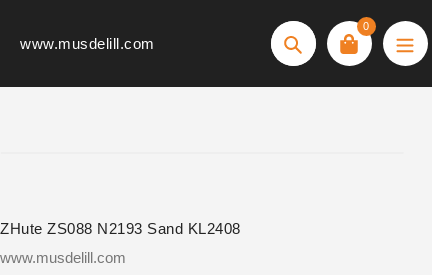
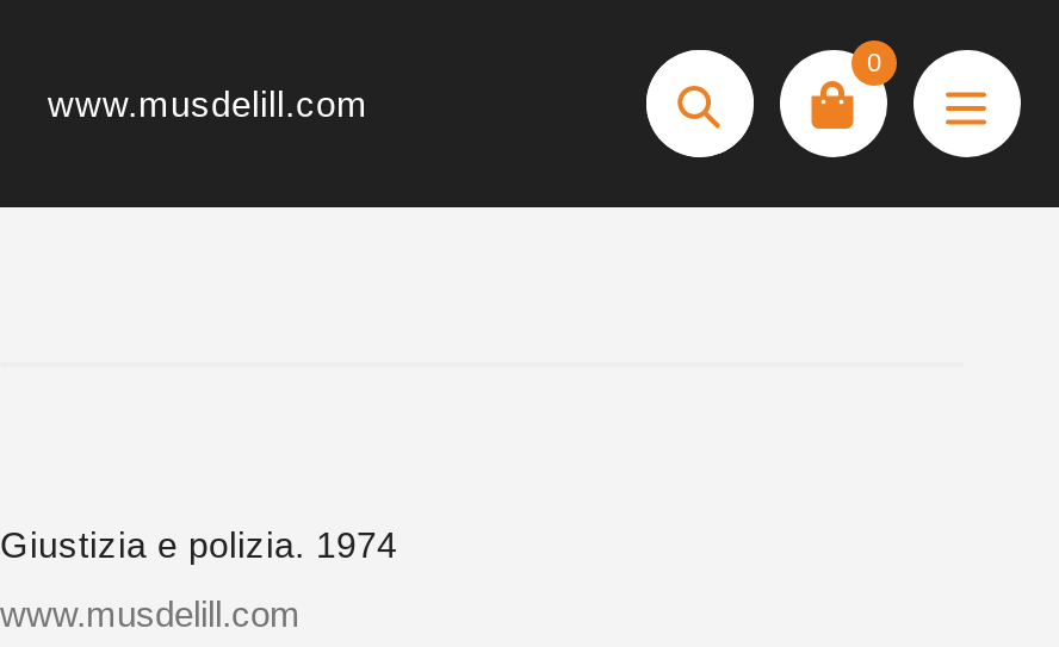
[0,220,240,237] ZHute ZS088 N2193 Sand KL2408 -> [0,524,397,565] Giustizia e polizia. 1974

